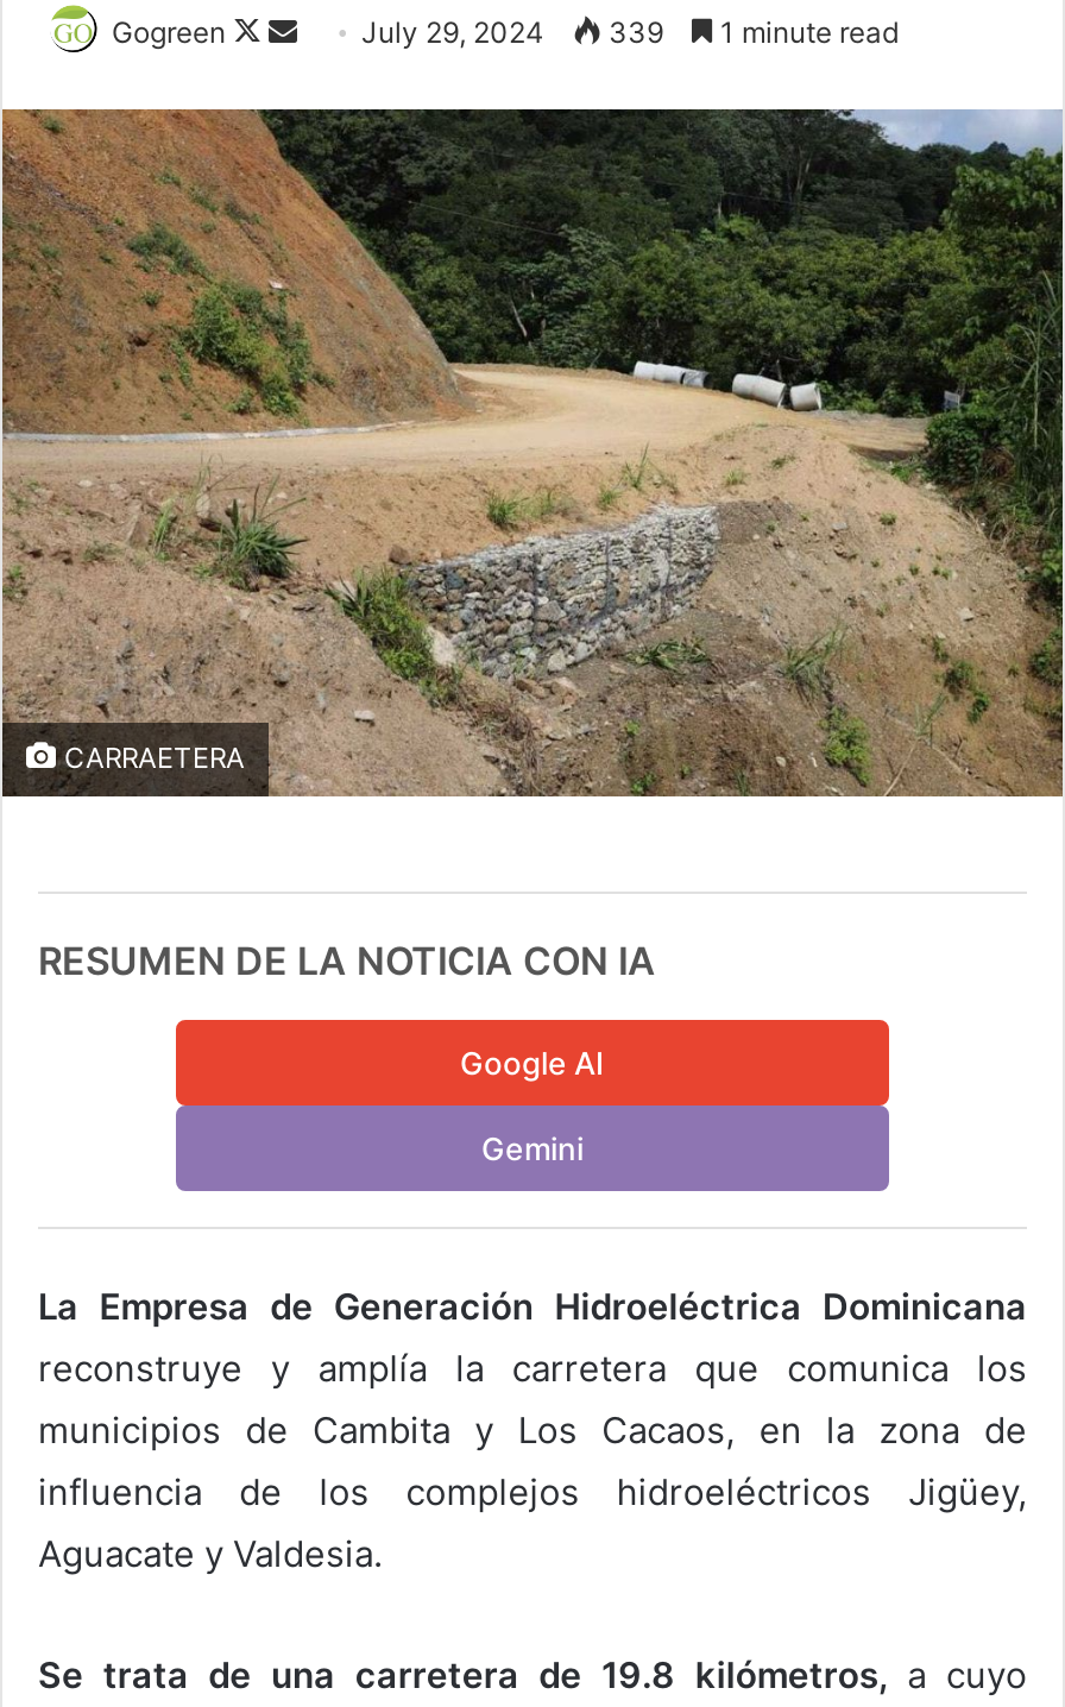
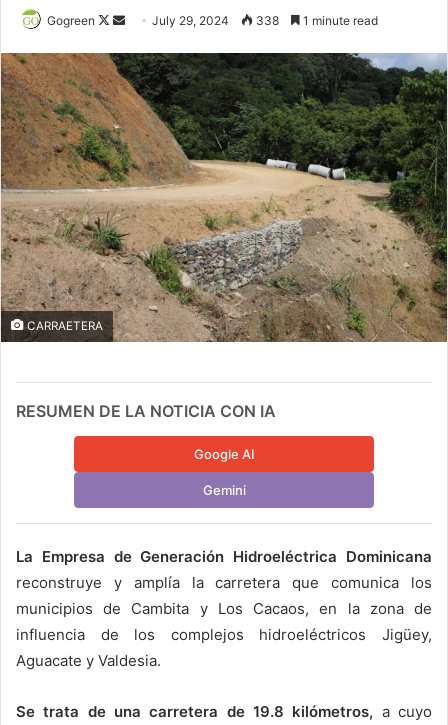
[601,14,663,50] 339 -> [253,13,279,28] 338

